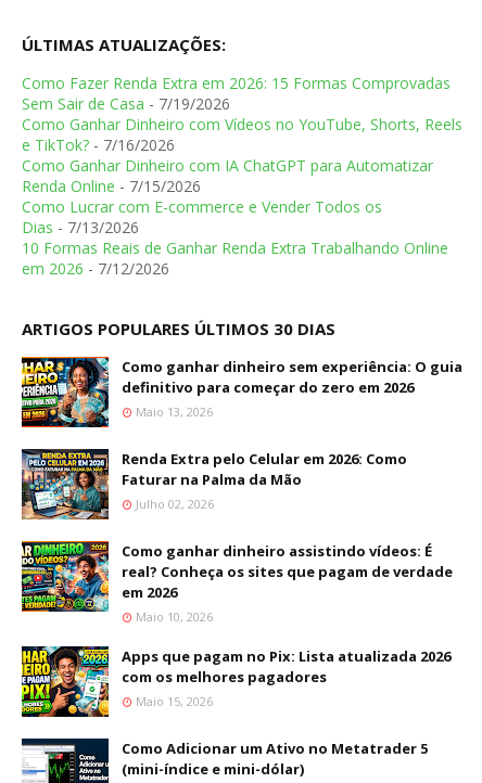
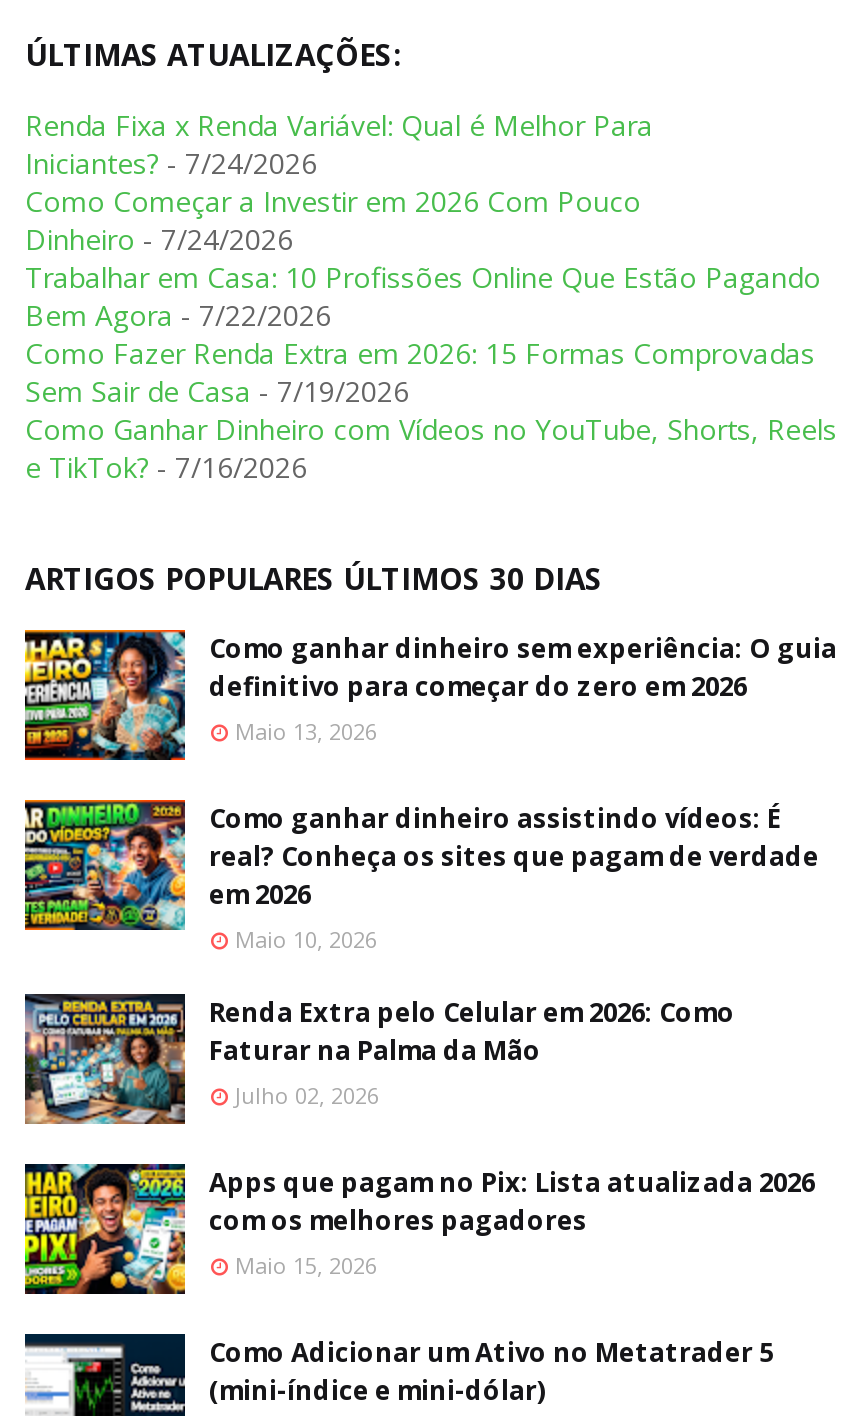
none -> [25,105,821,333] Renda Fixa x Renda Variável: Qual é Melhor Para | Iniciantes? - 7/24/2026 | Como Começar a Investir em 2026 Com Pouco | Dinheiro - 7/24/2026 | Trabalhar em Casa: 10 Profissões Online Que Estão Pagando | Bem Agora - 7/22/2026
moved [22,72,462,155] -> [25,333,837,485]: Como Fazer Renda Extra em 2026: 15 Formas Comprovadas | Sem Sair de Casa - 7/19/2026 | Como Ganhar Dinheiro com Vídeos no YouTube, Shorts, Reels | e TikTok? - 7/16/2026
[22,155,448,278] Como Ganhar Dinheiro com IA ChatGPT para Automatizar | Renda Online - 7/15/2026 | Como Lucrar com E-commerce e Vender Todos os | Dias - 7/13/2026 | 10 Formas Reais de Ganhar Renda Extra Trabalhando Online | em 2026 - 7/12/2026 -> none
moved [21,448,407,521] -> [23,992,735,1126]: [image] | Renda Extra pelo Celular em 2026: Como | Faturar na Palma da Mão | Julho 02, 2026
moved [20,540,453,624] -> [21,798,819,953]: [image] | Como ganhar dinheiro assistindo vídeos: É | real? Conheça os sites que pagam de verdade | em 2026 | Maio 10, 2026

